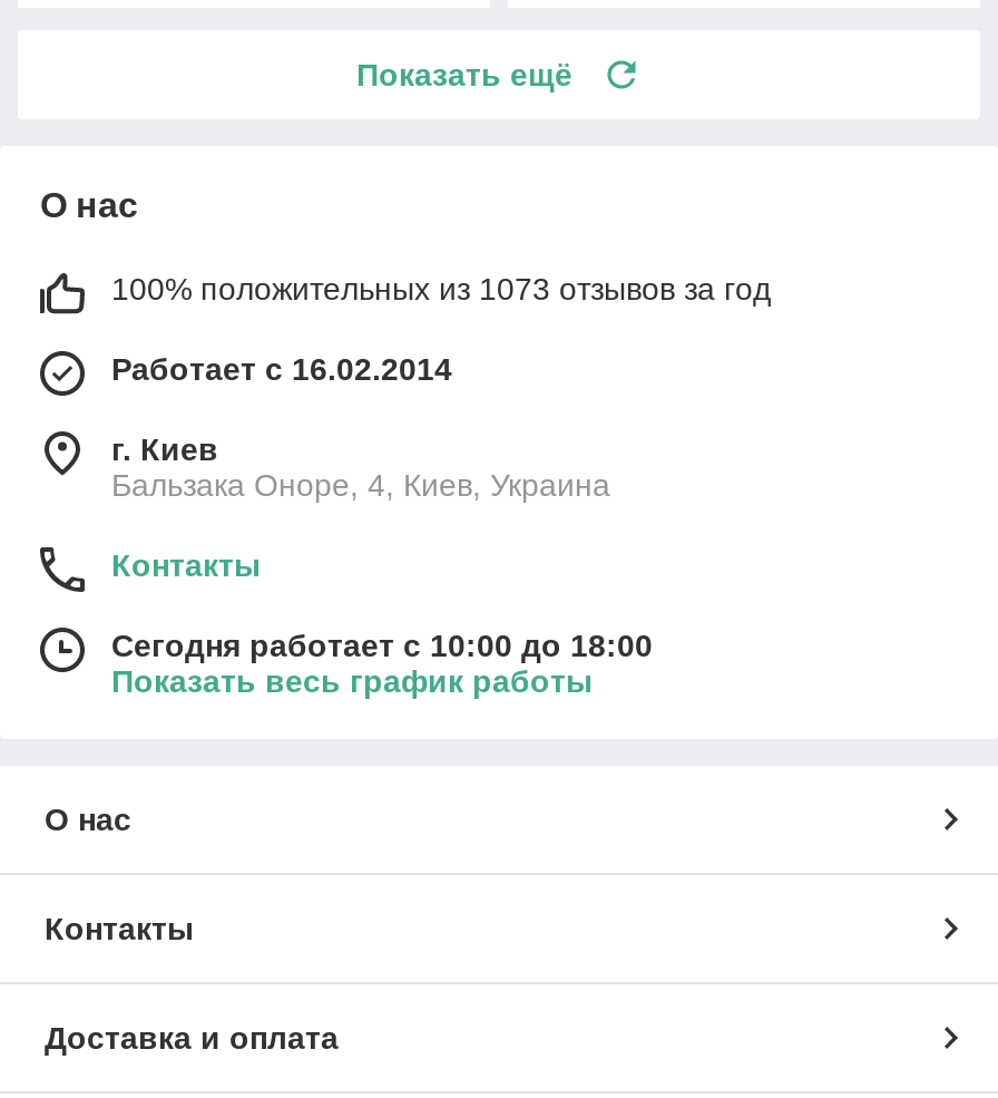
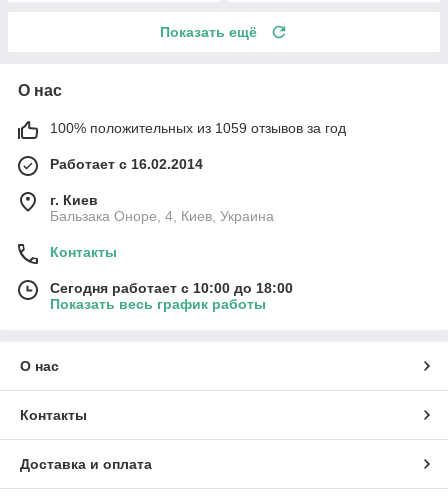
[111,270,771,306] 100% положительных из 1073 отзывов за год -> [50,120,346,136] 100% положительных из 1059 отзывов за год

